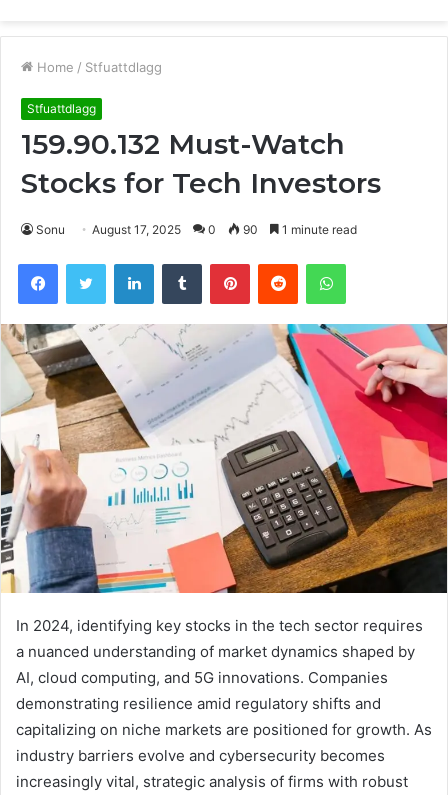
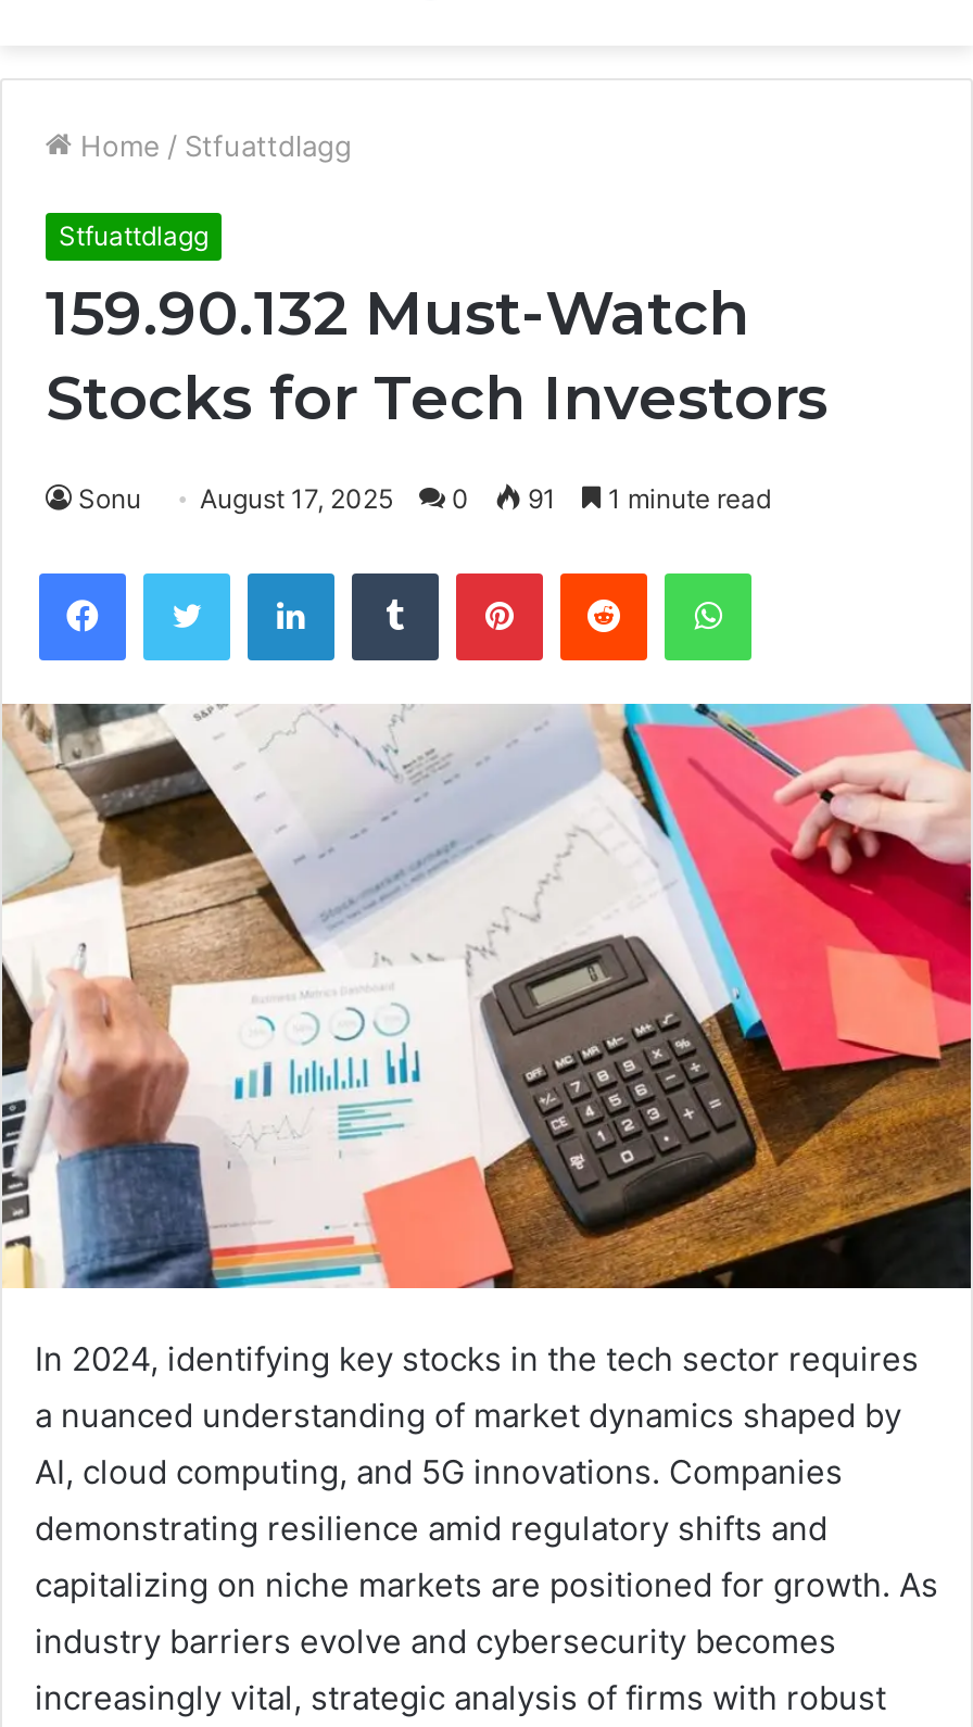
[36,222,357,237] Sonu August 17, 2025 0 90 1 minute read -> [78,483,771,516] Sonu August 17, 2025 0 91 1 minute read

